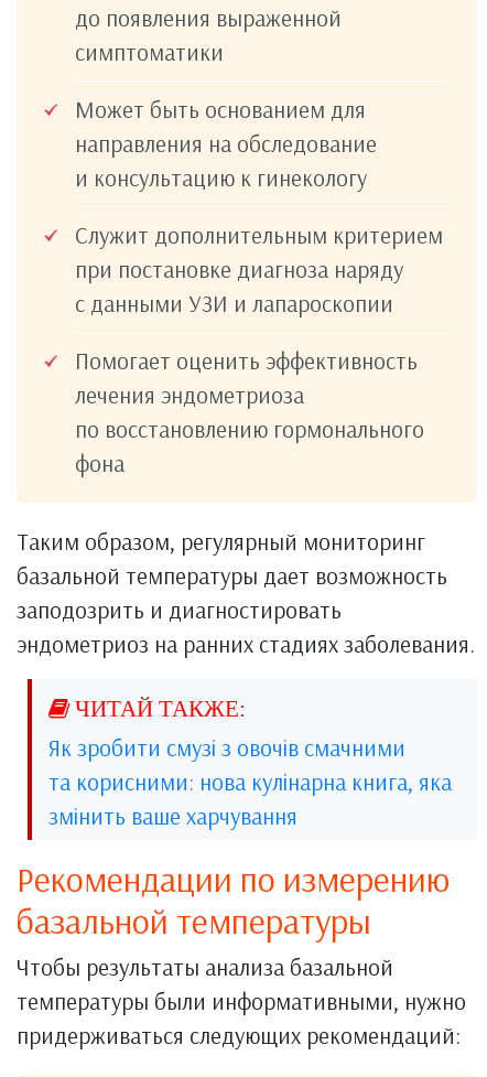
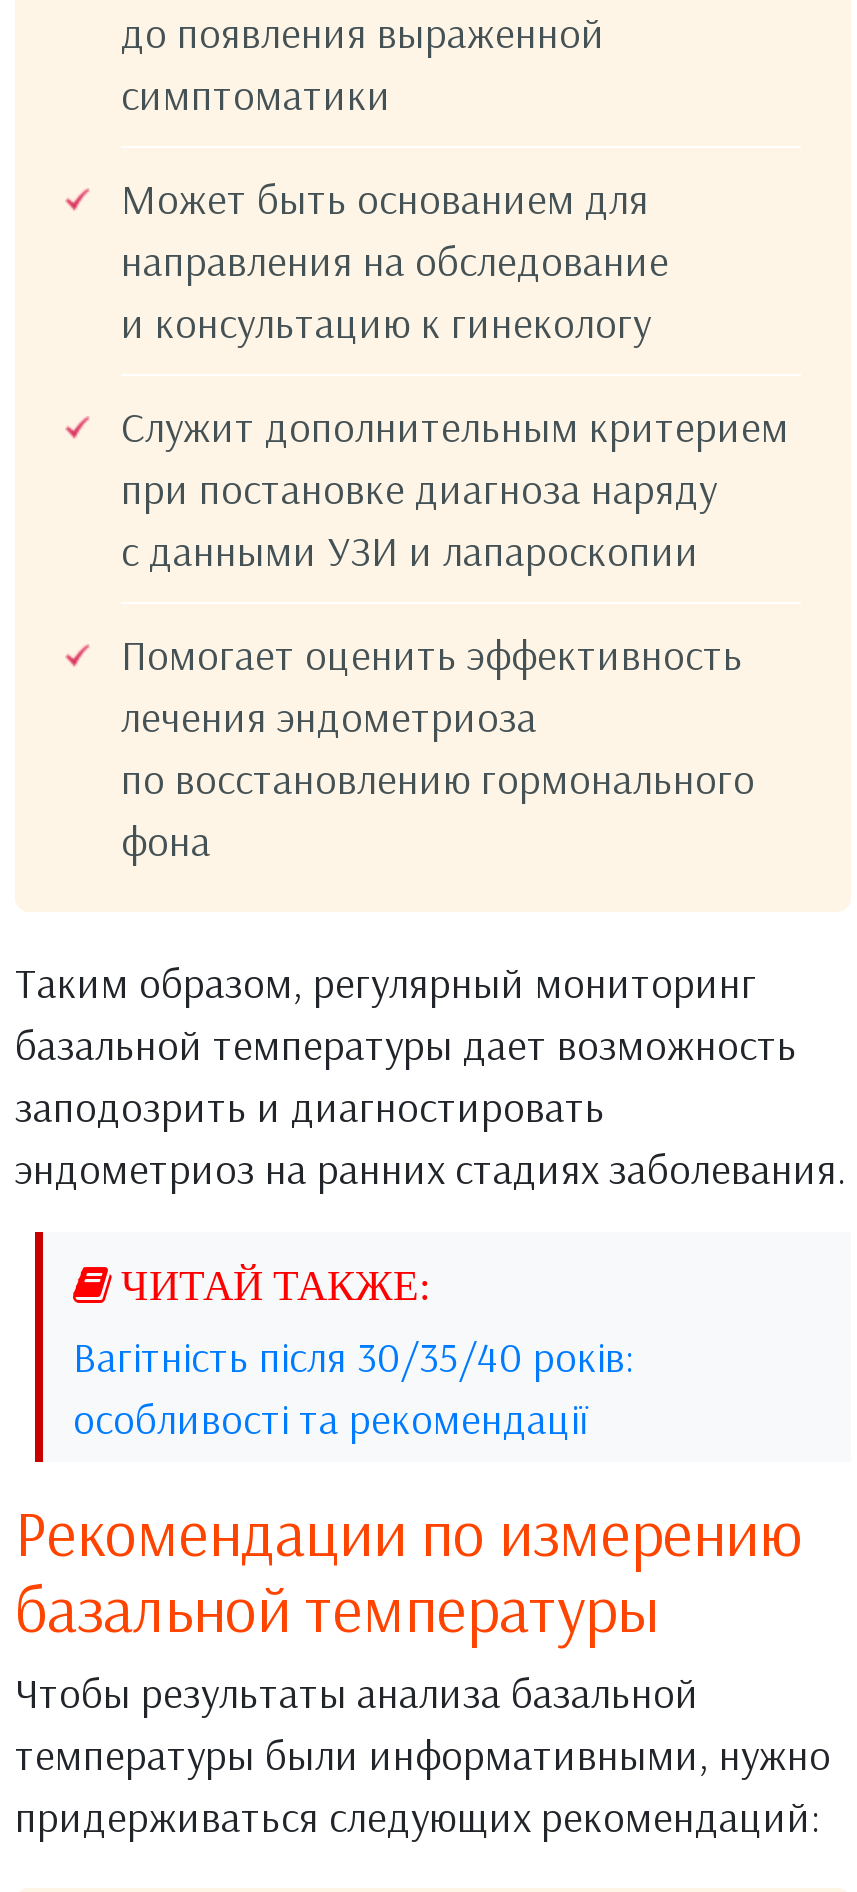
[48,733,452,830] Як зробити смузі з овочів смачними | та корисними: нова кулінарна книга, яка | змінить ваше харчування -> [73,1330,635,1444] Вагітність після 30/35/40 років: | особливості та рекомендації

